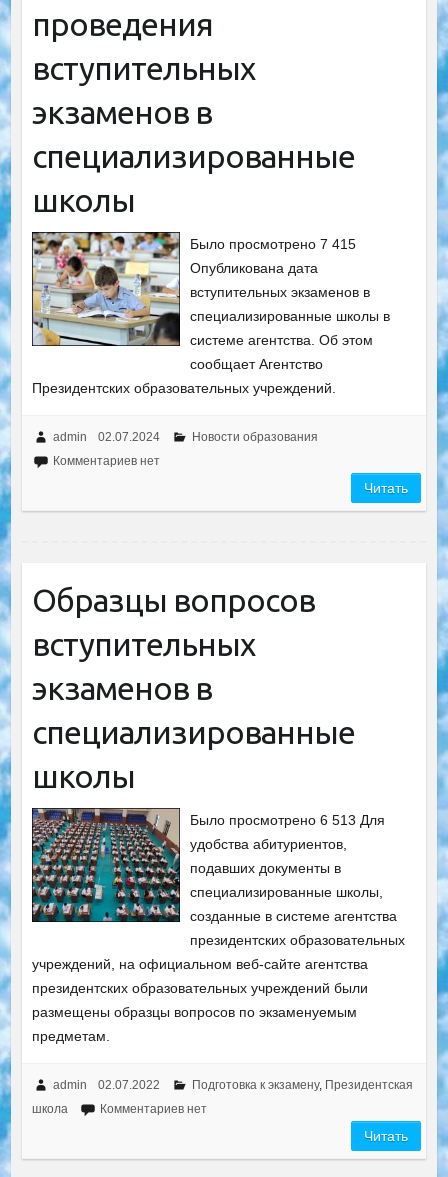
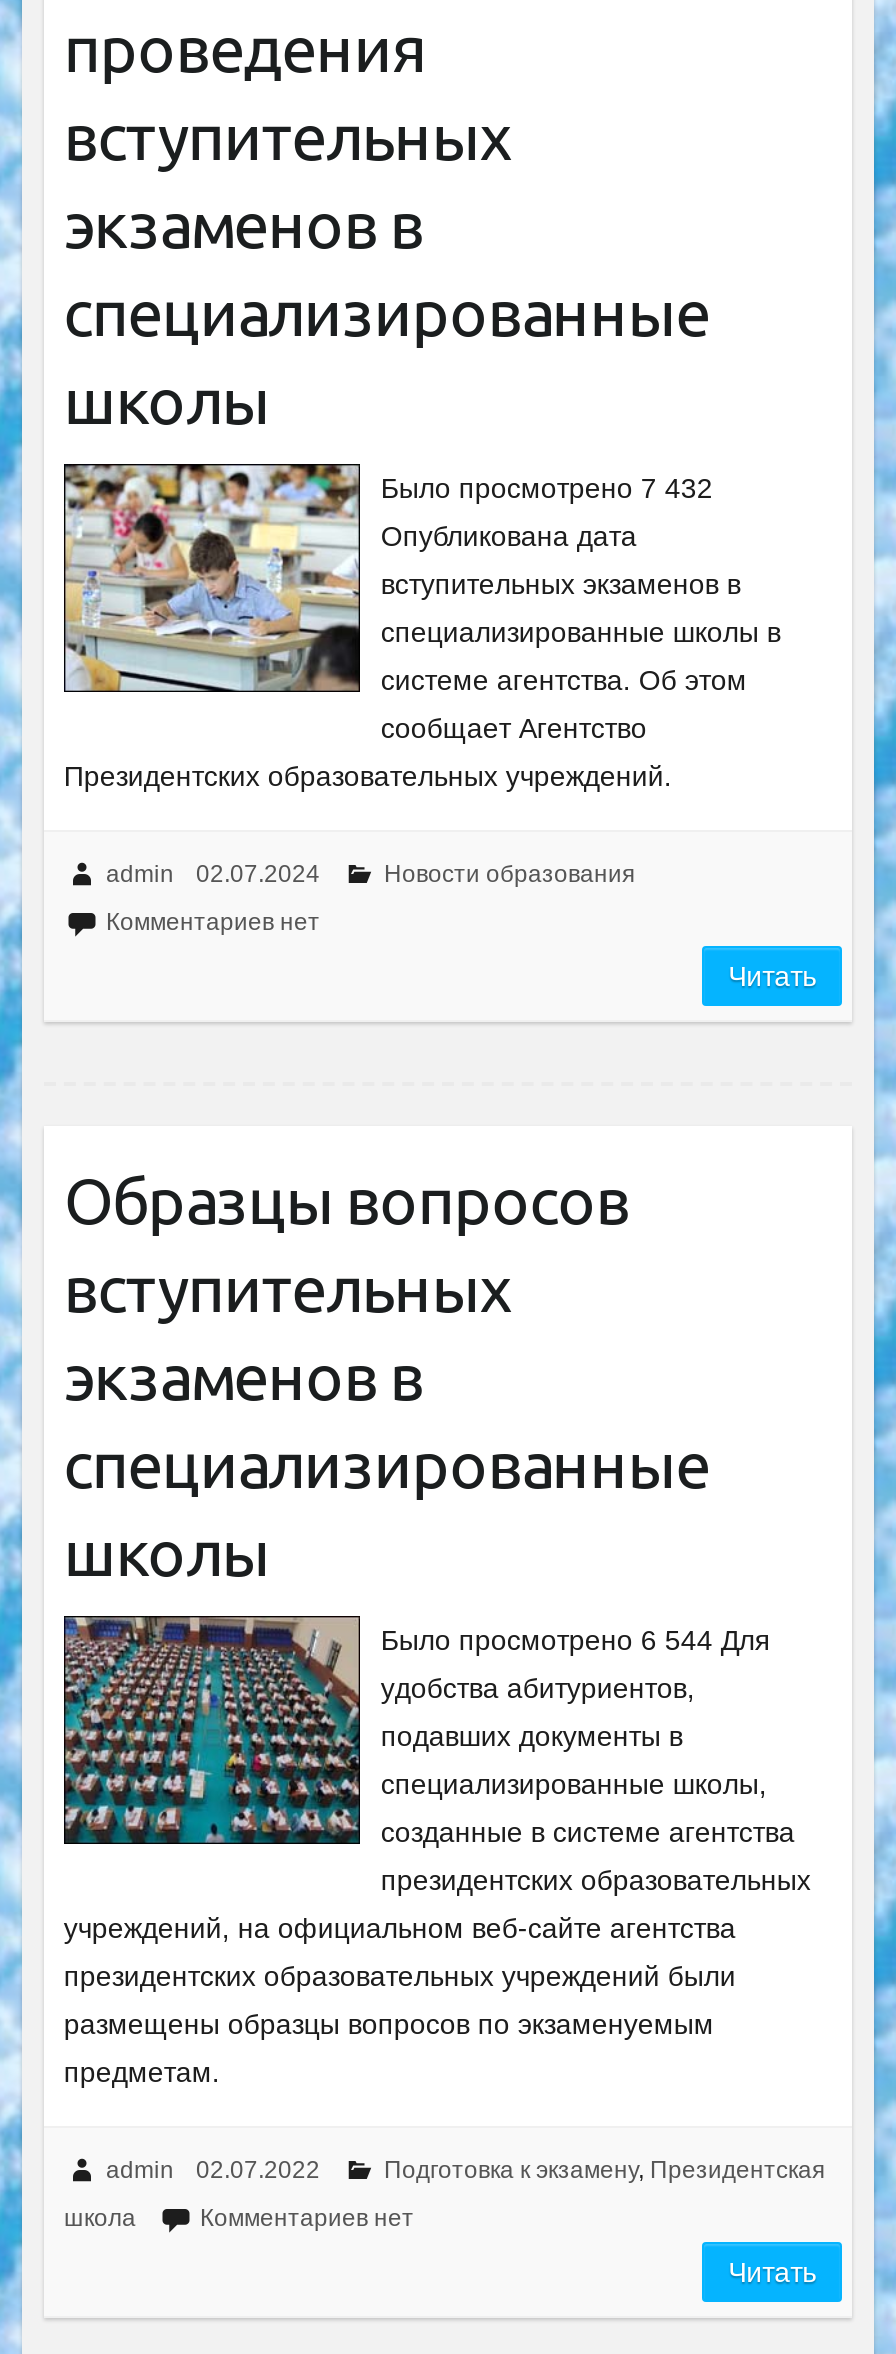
[190,236,356,252] Было просмотрено 7 415 -> [381,472,713,504] Было просмотрено 7 432
[190,812,385,828] Было просмотрено 6 513 Для -> [381,1624,771,1656] Было просмотрено 6 544 Для

